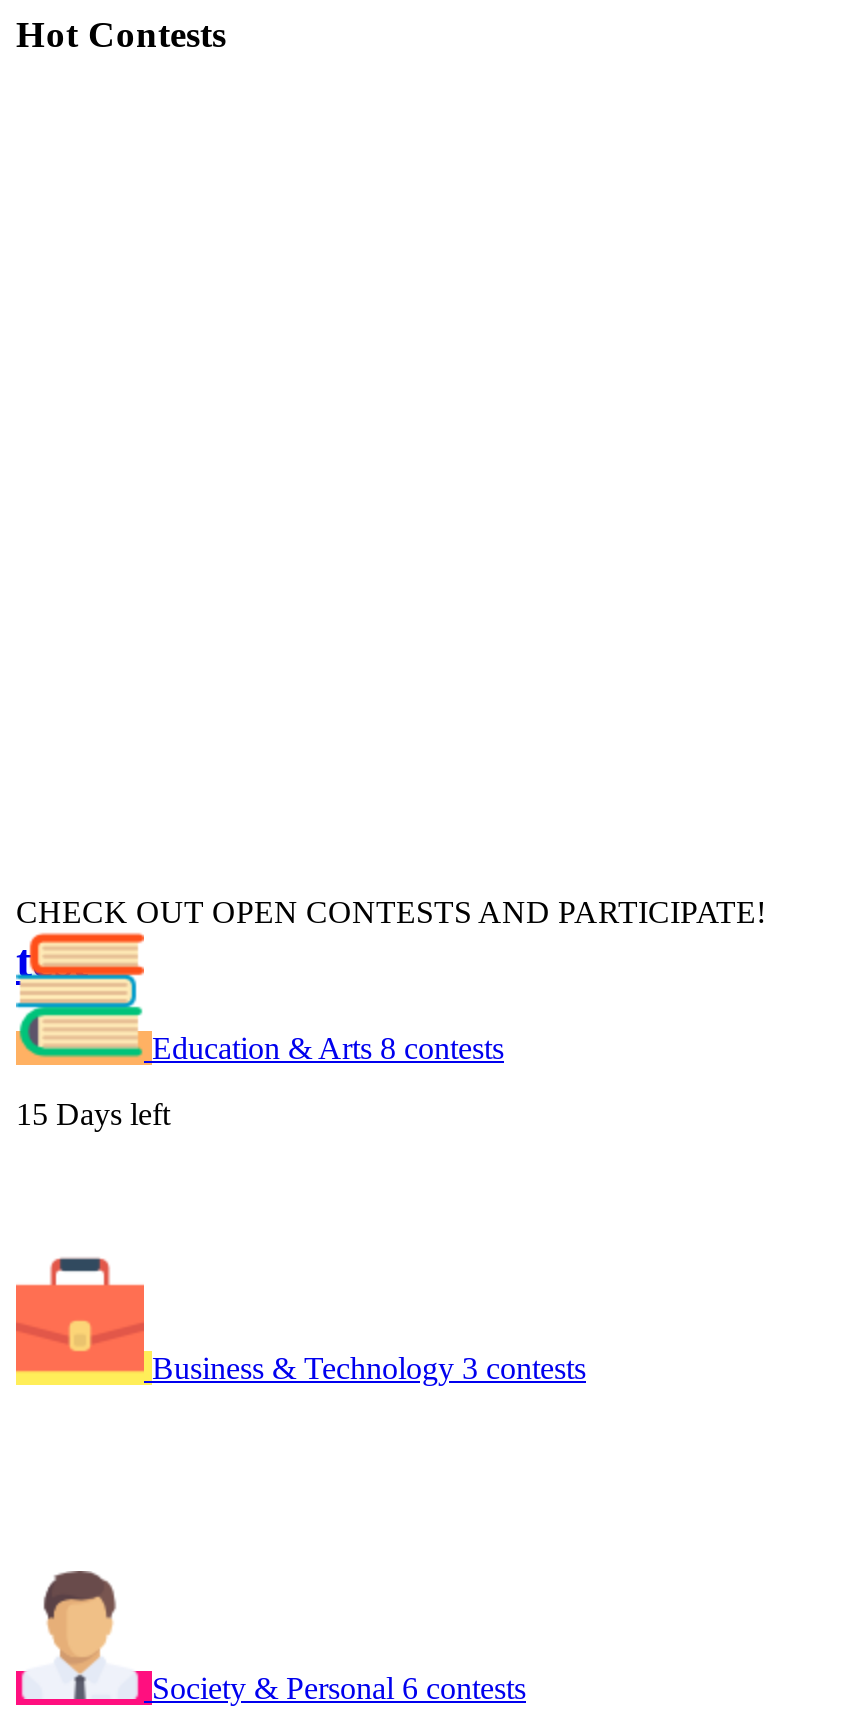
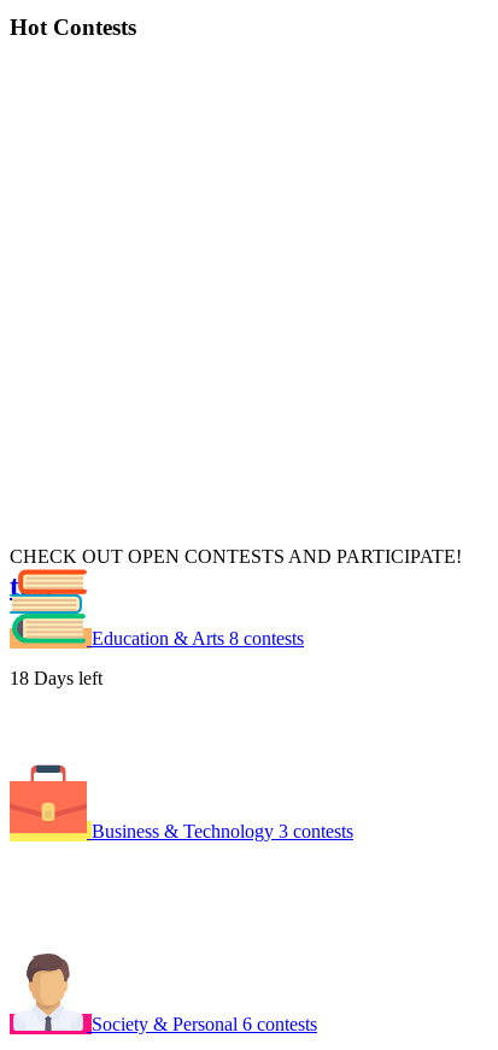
[16,1096,170,1130] 15 Days left -> [10,667,102,688] 18 Days left

